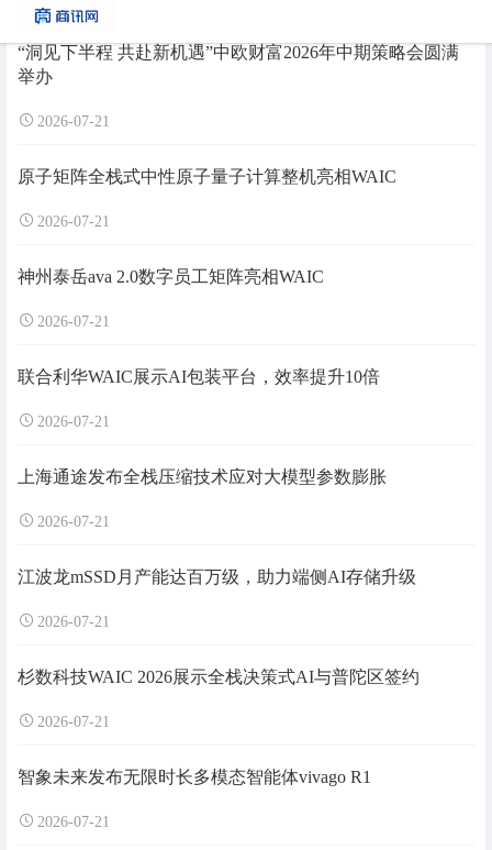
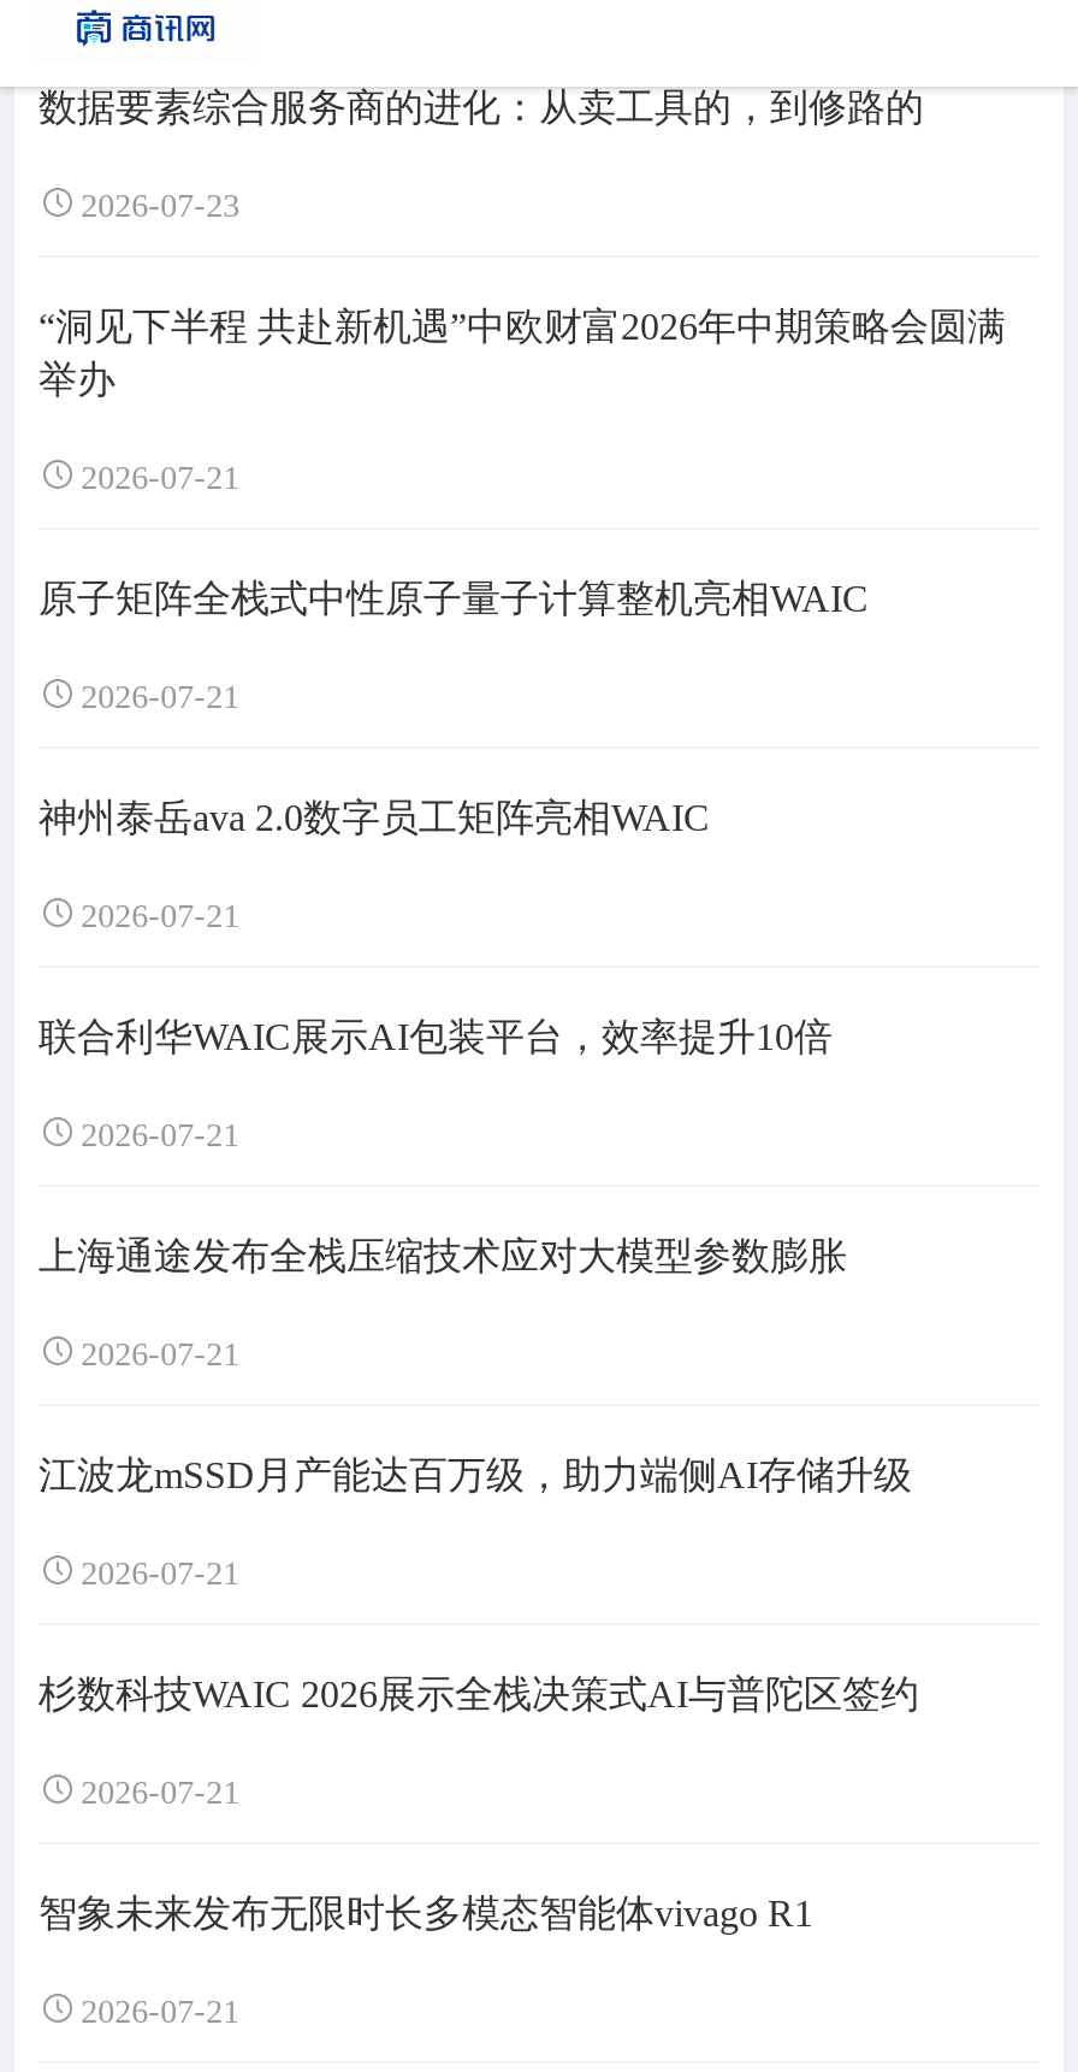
none -> [38,87,924,224] 数据要素综合服务商的进化：从卖工具的，到修路的 | 2026-07-23

